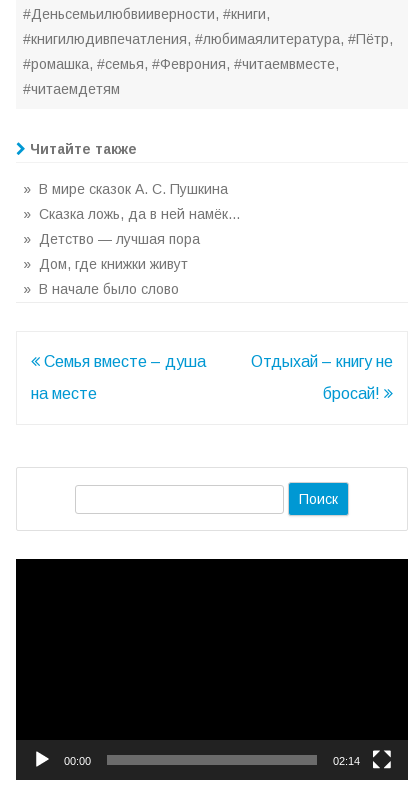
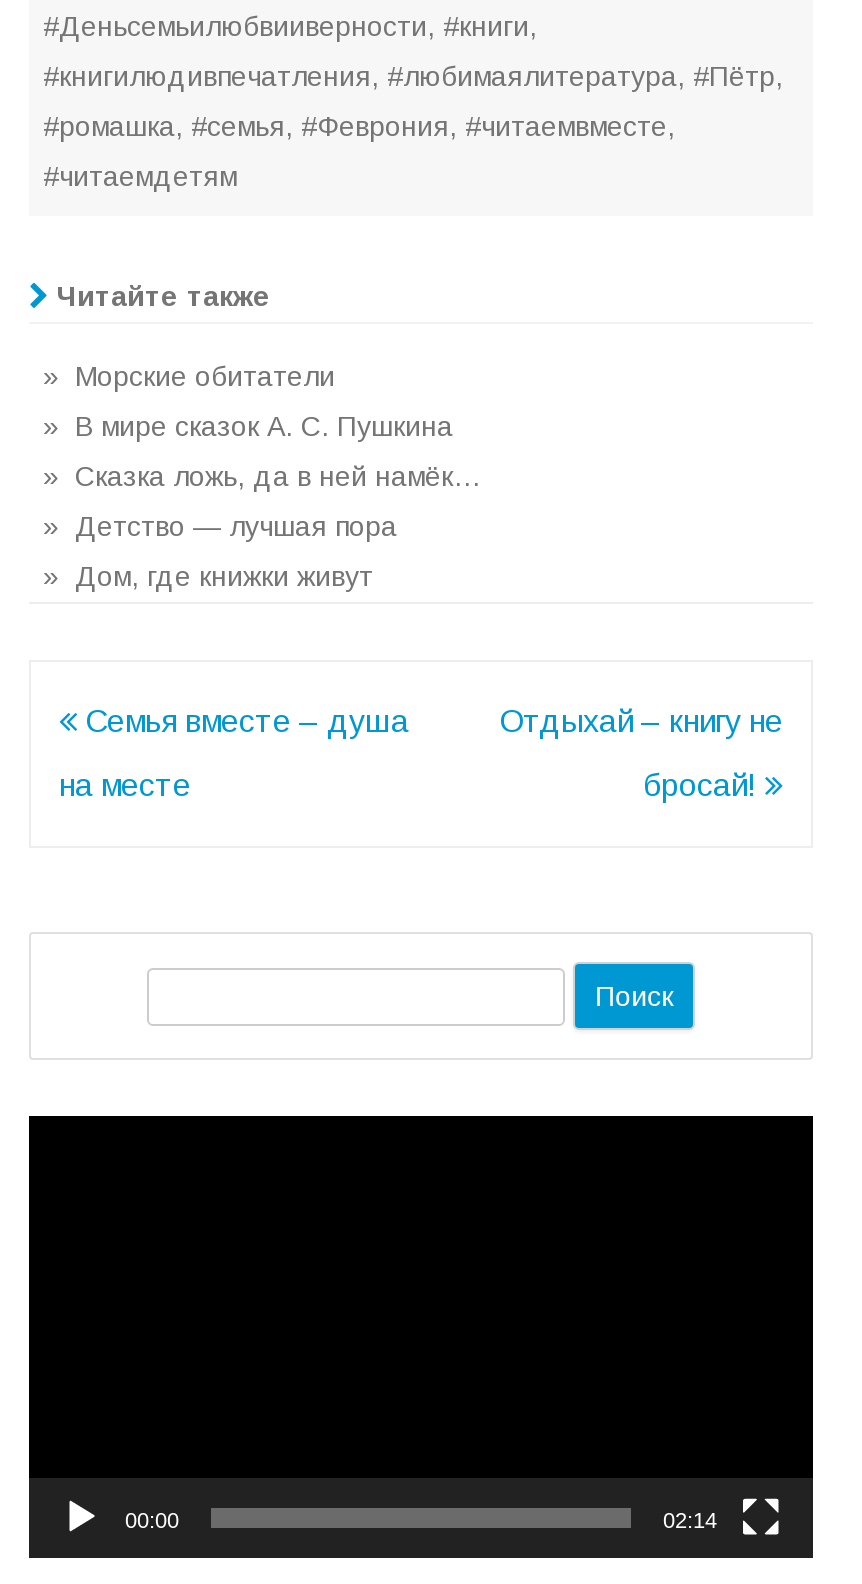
none -> [43,360,335,392] » Морские обитатели
moved [23,181,241,272] -> [43,410,479,592]: » В мире сказок А. С. Пушкина | » Сказка ложь, да в ней намёк… | » Детство — лучшая пора | » Дом, где книжки живут
[23,281,179,297] » В начале было слово -> none

